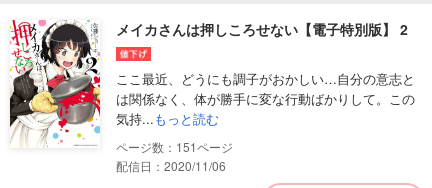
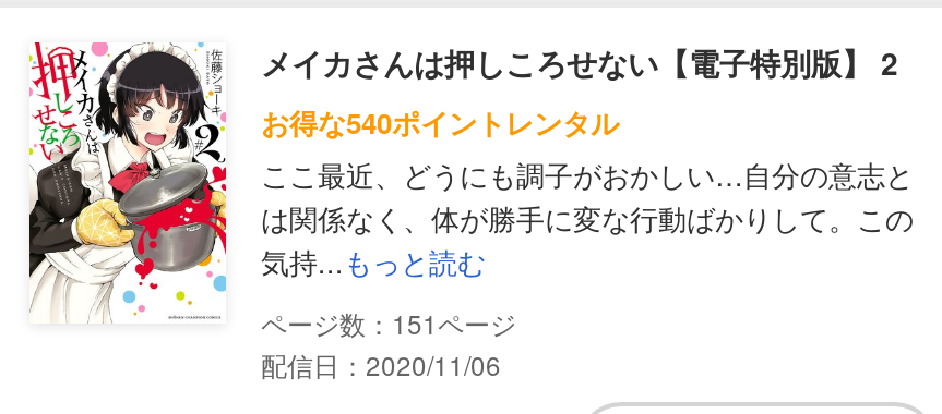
none -> [261,102,619,143] お得な540ポイントレンタル

